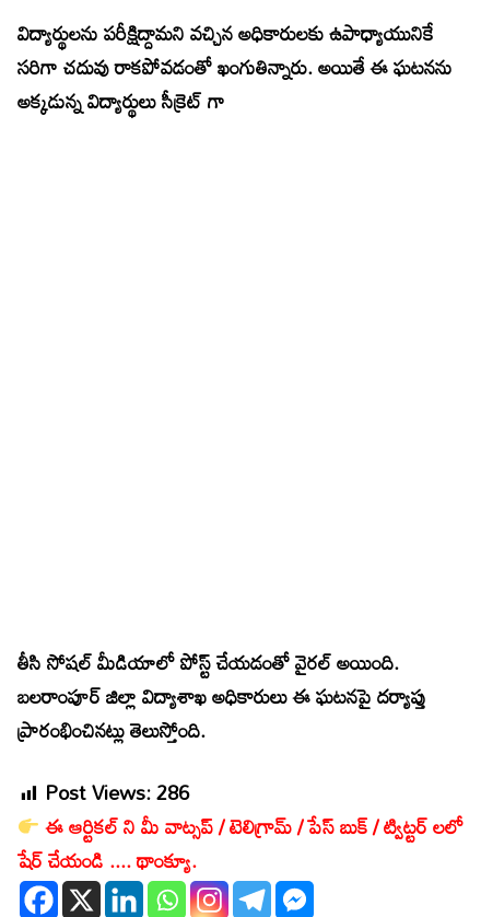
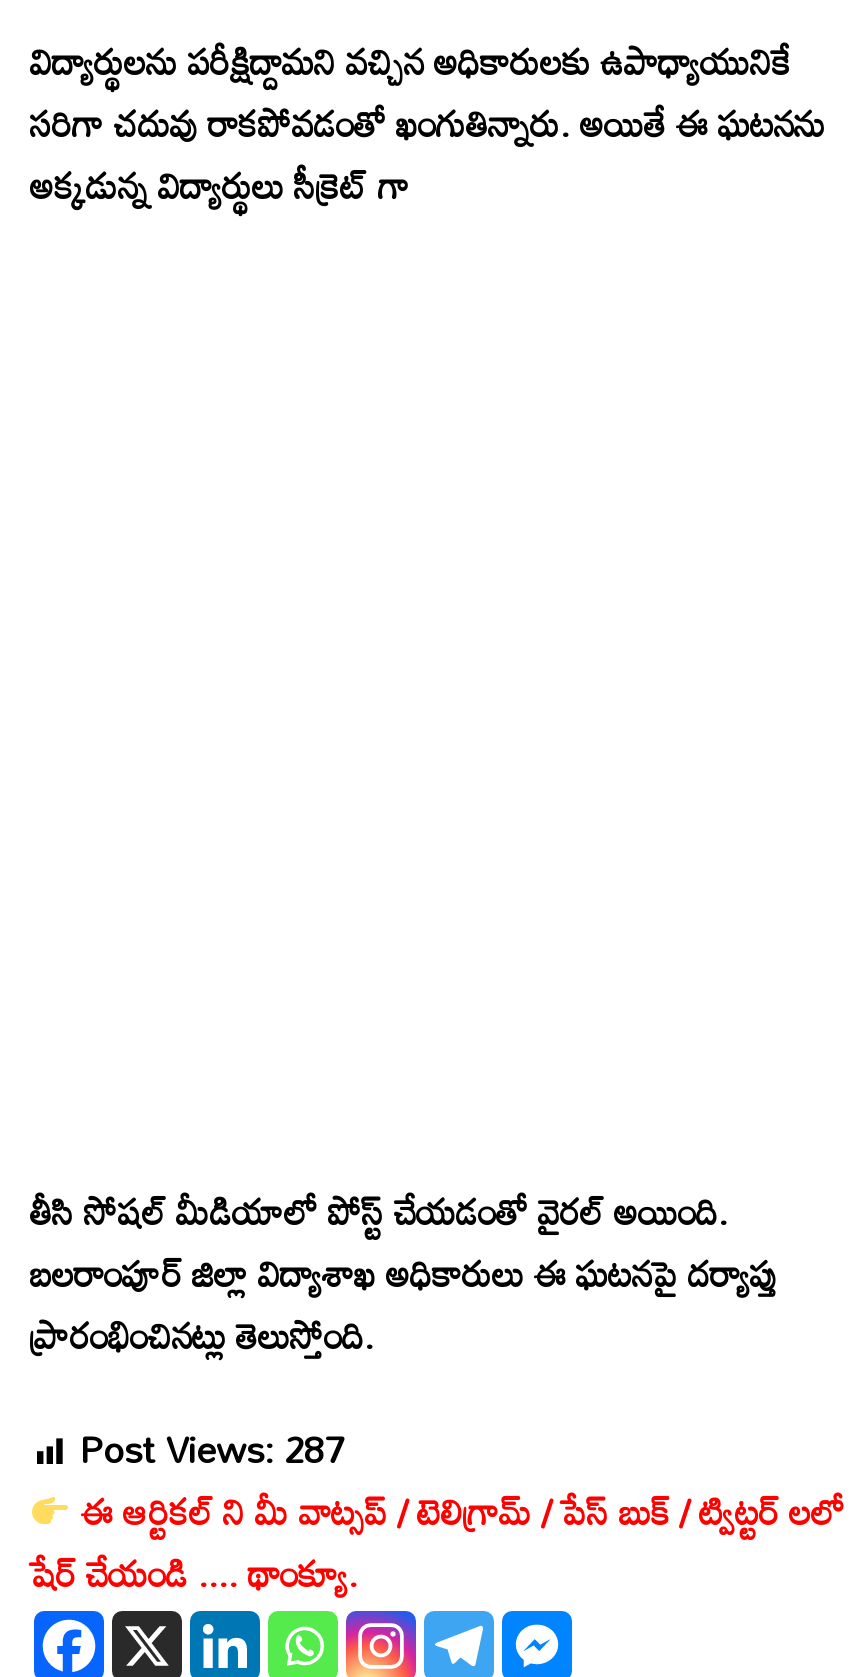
[45,773,189,812] Post Views: 286 -> [80,1413,344,1485] Post Views: 287

